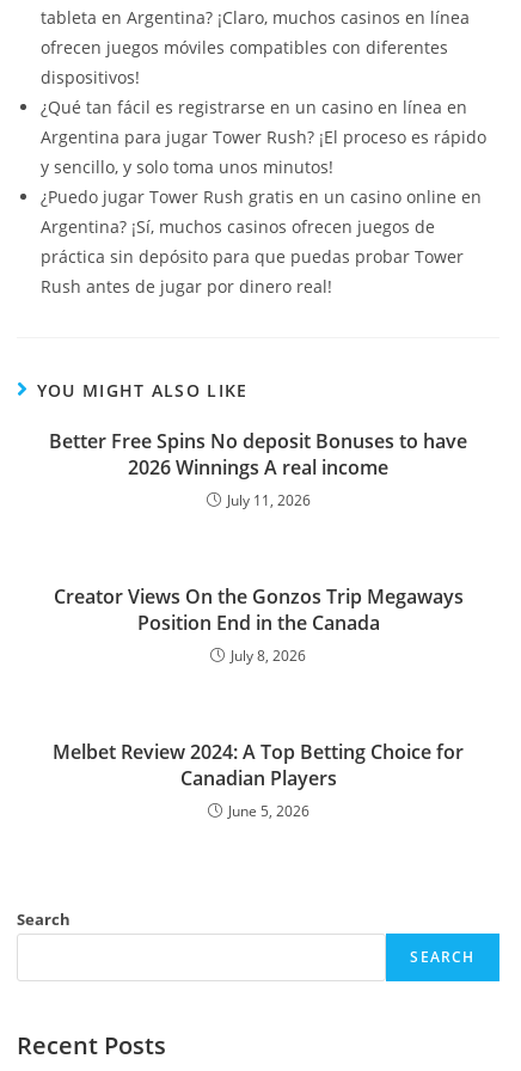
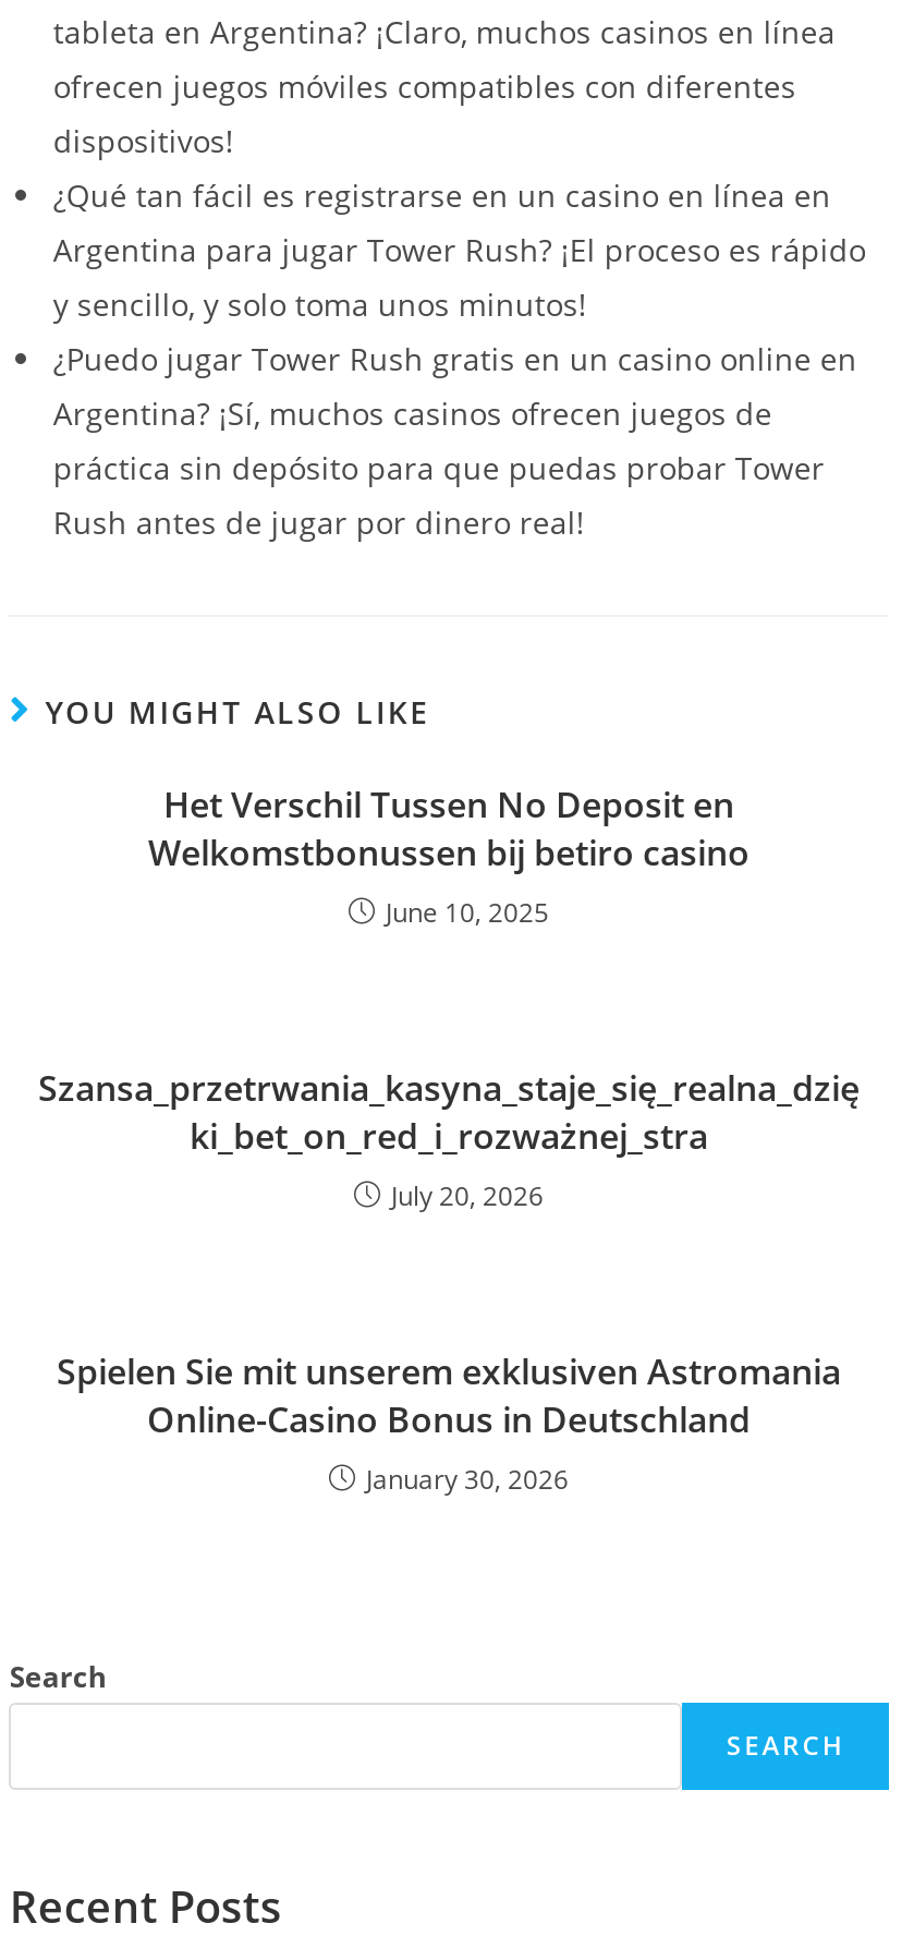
[49,427,467,510] Better Free Spins No deposit Bonuses to have | 2026 Winnings A real income | July 11, 2026 -> [148,779,750,930] Het Verschil Tussen No Deposit en | Welkomstbonussen bij betiro casino | June 10, 2025
[53,583,463,665] Creator Views On the Gonzos Trip Megaways | Position End in the Canada | July 8, 2026 -> [38,1063,860,1213] Szansa_przetrwania_kasyna_staje_się_realna_dzię | ki_bet_on_red_i_rozważnej_stra | July 20, 2026
[53,738,464,821] Melbet Review 2024: A Top Betting Choice for | Canadian Players | June 5, 2026 -> [57,1346,841,1497] Spielen Sie mit unserem exklusiven Astromania | Online-Casino Bonus in Deutschland | January 30, 2026

